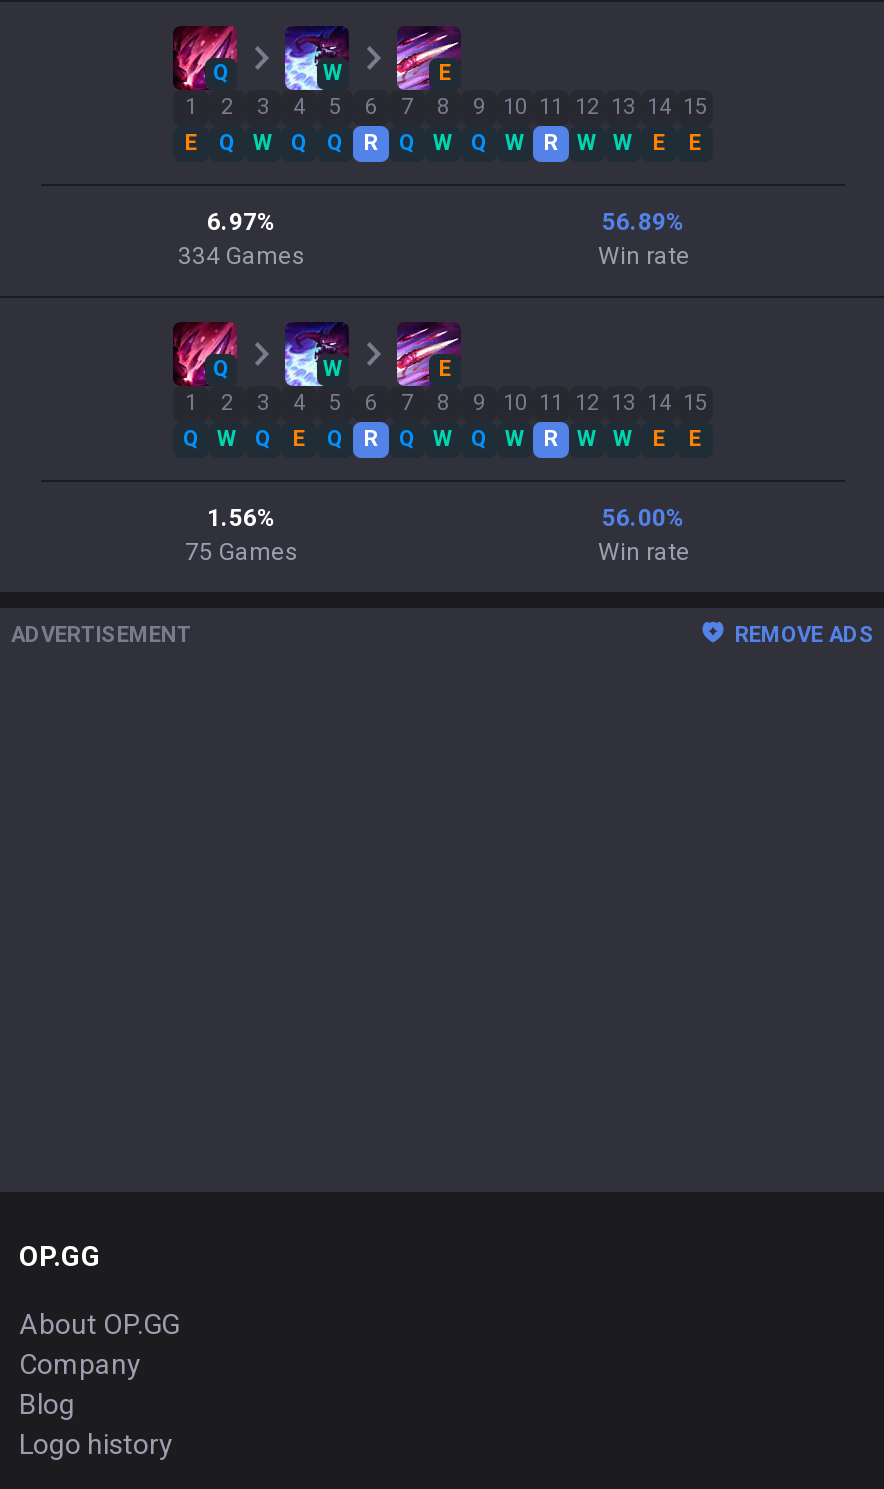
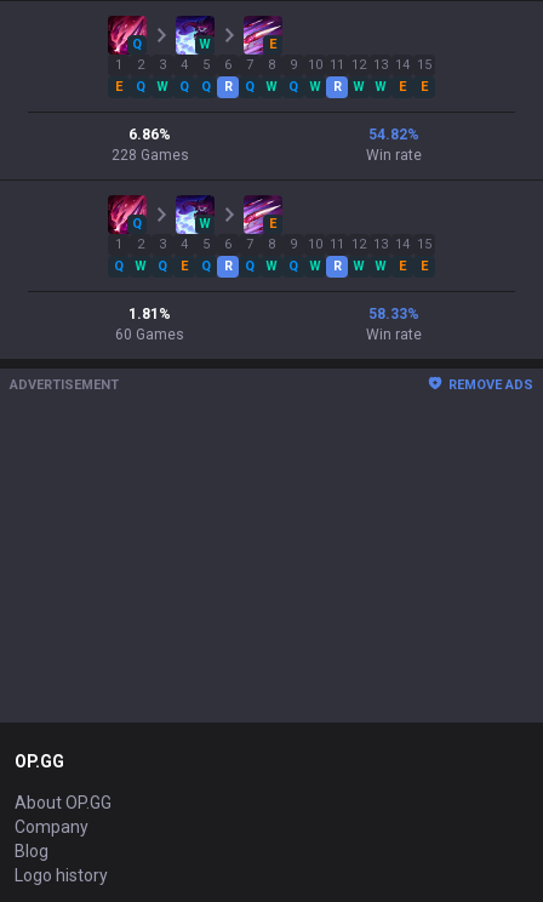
[207,208,277,236] 6.97% -> [128,126,171,143] 6.86%
[602,208,686,236] 56.89% -> [368,126,419,143] 54.82%
[178,242,306,270] 334 Games -> [111,147,188,164] 228 Games
[207,504,277,532] 1.56% -> [128,306,171,322] 1.81%
[602,504,686,532] 56.00% -> [368,306,419,322] 58.33%
[185,538,299,566] 75 Games -> [115,326,184,343] 60 Games

